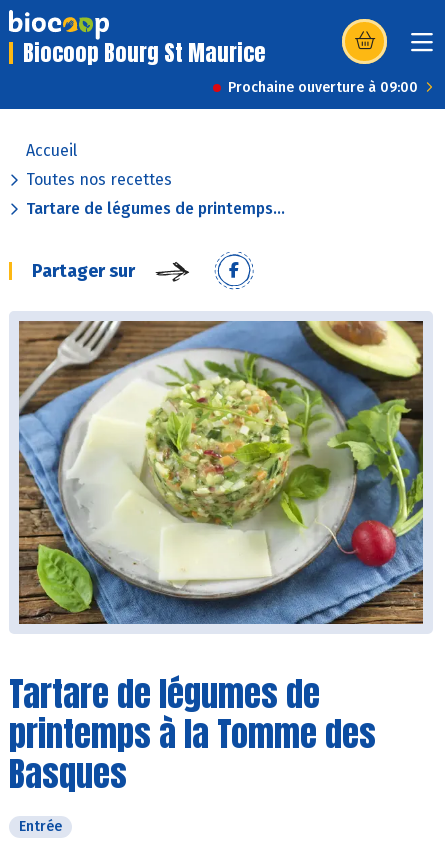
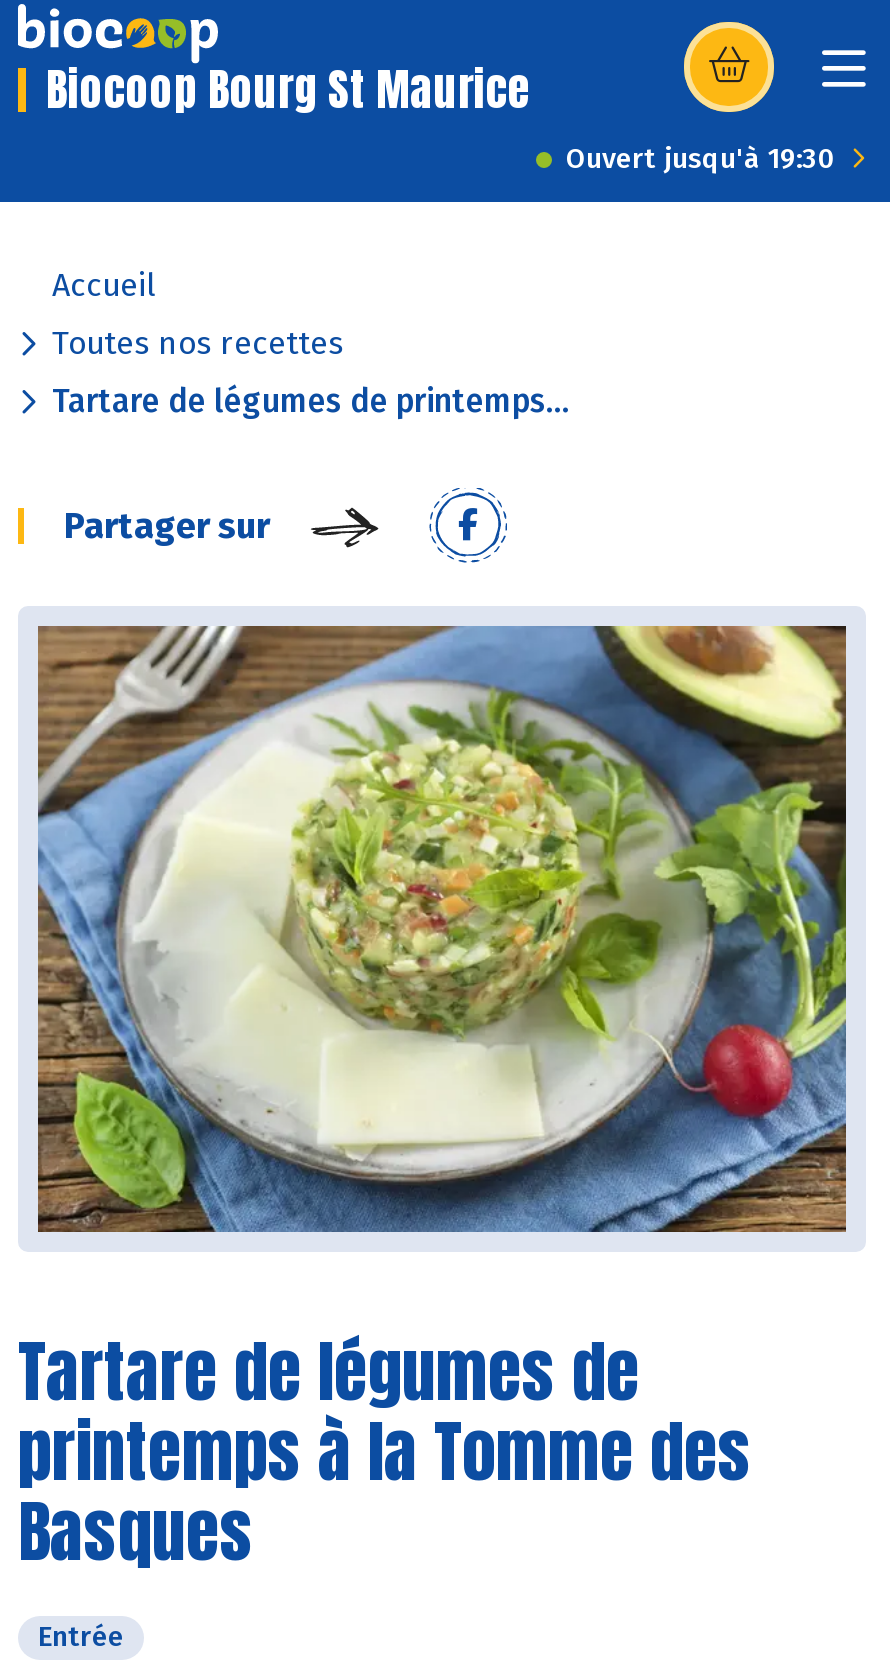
[228,79,418,96] Prochaine ouverture à 09:00 -> [566,142,836,176] Ouvert jusqu'à 19:30

